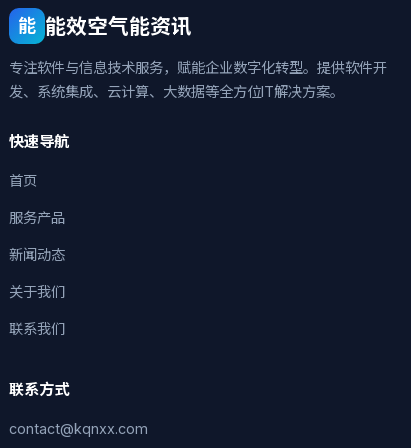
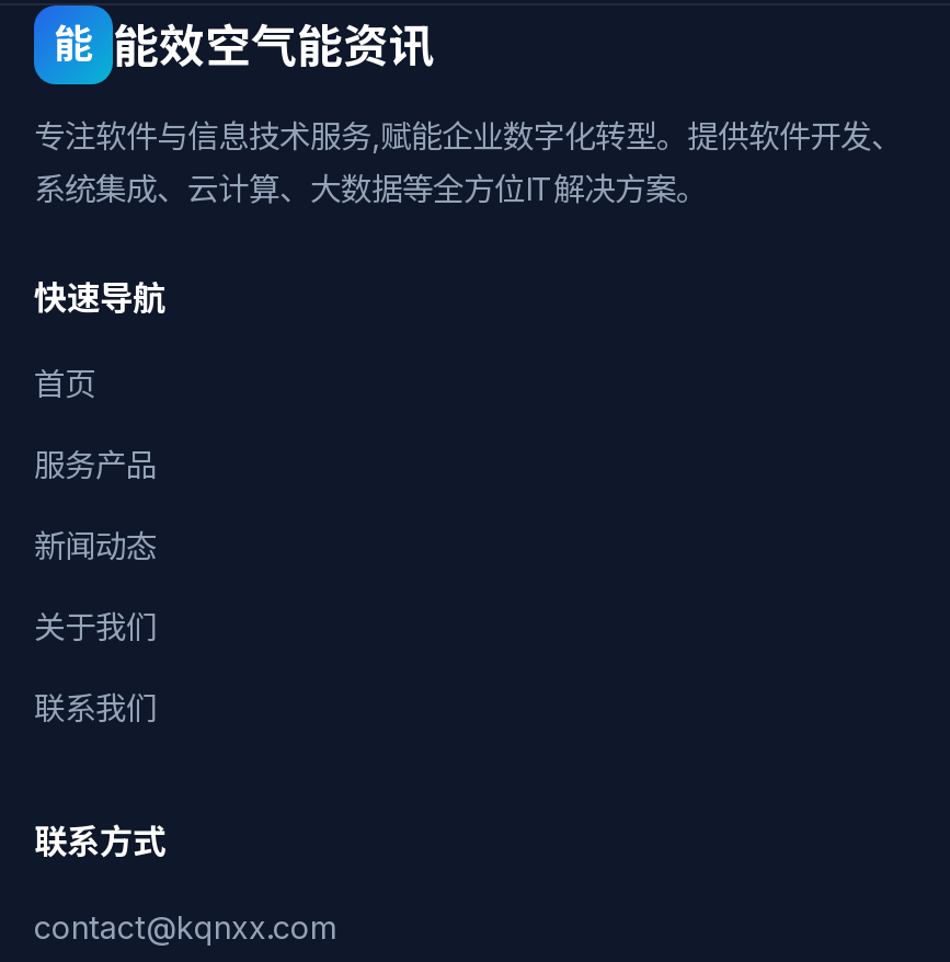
[9,59,387,100] 专注软件与信息技术服务，赋能企业数字化转型。提供软件开 | 发、系统集成、云计算、大数据等全方位IT解决方案。 -> [34,117,902,207] 专注软件与信息技术服务,赋能企业数字化转型。提供软件开发、 | 系统集成、云计算、大数据等全方位IT解决方案。

